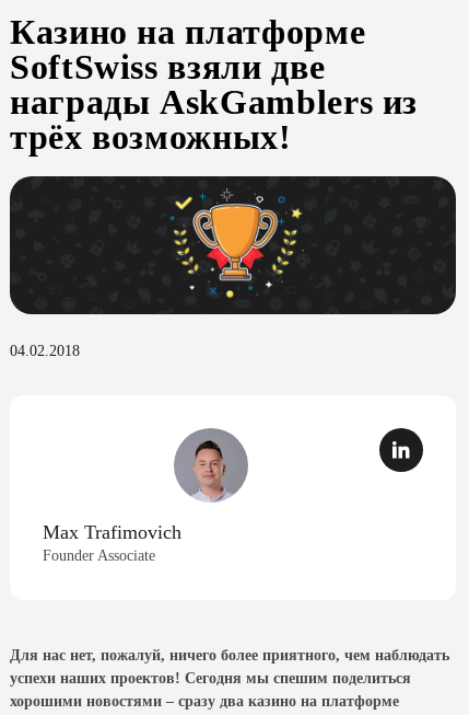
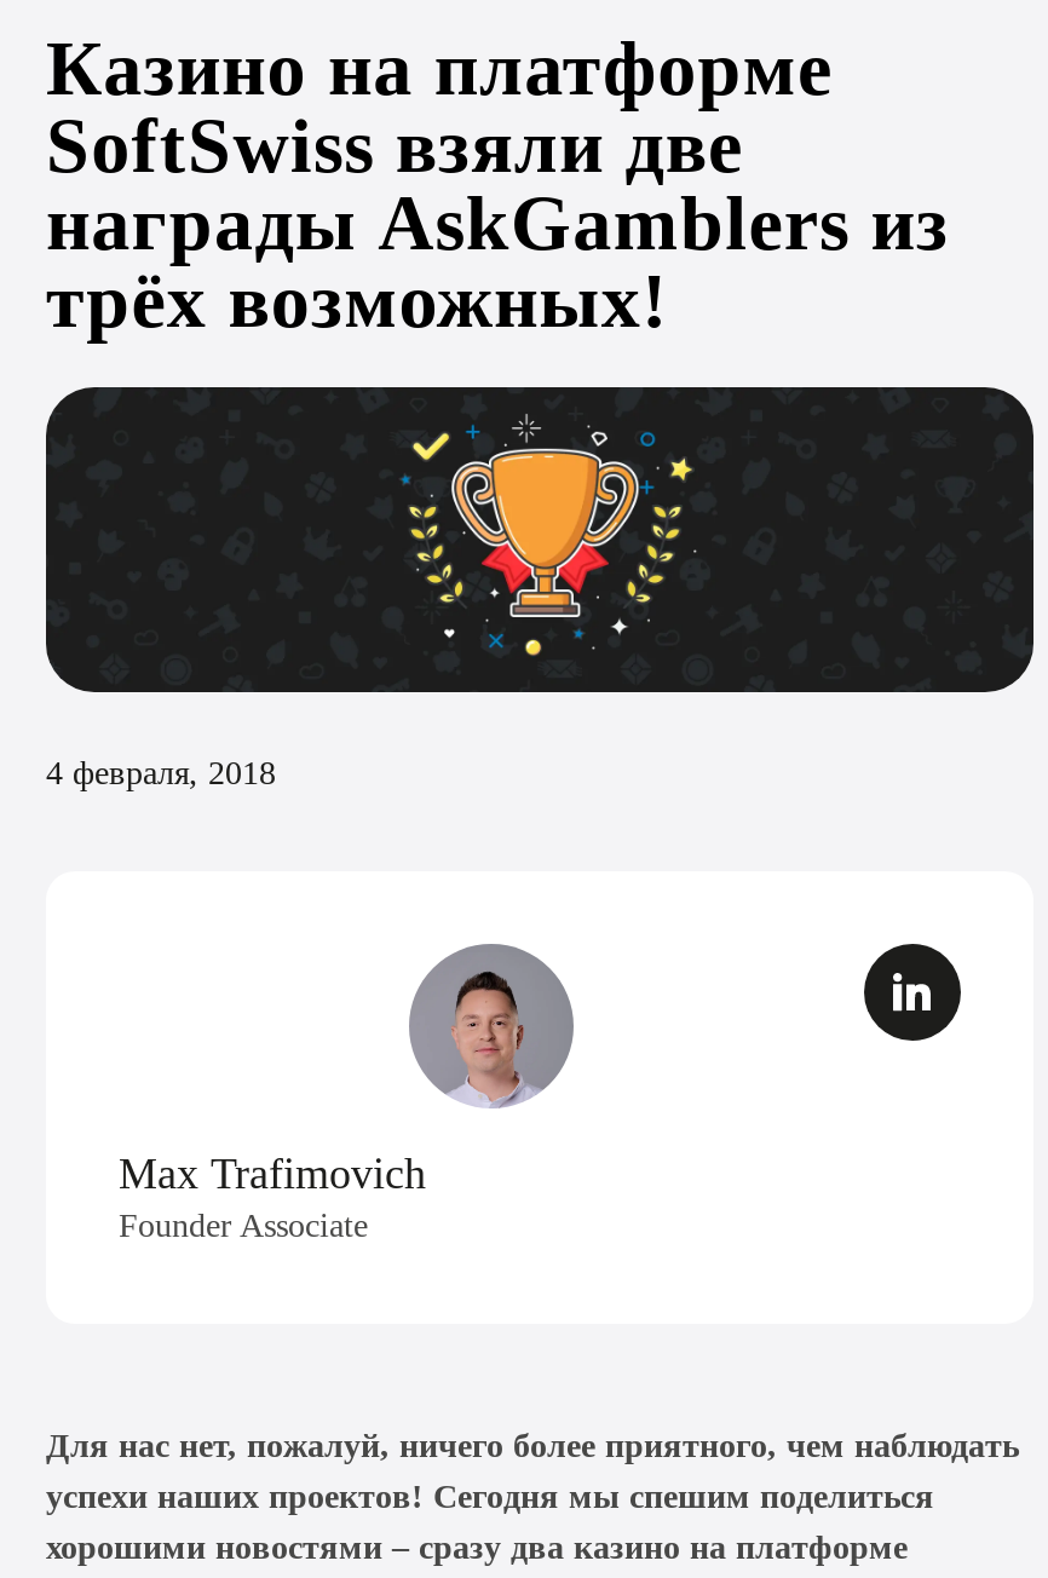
[10,343,80,359] 04.02.2018 -> [46,755,276,792] 4 февраля, 2018

